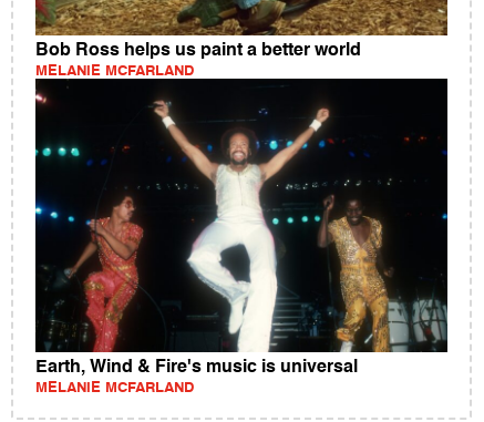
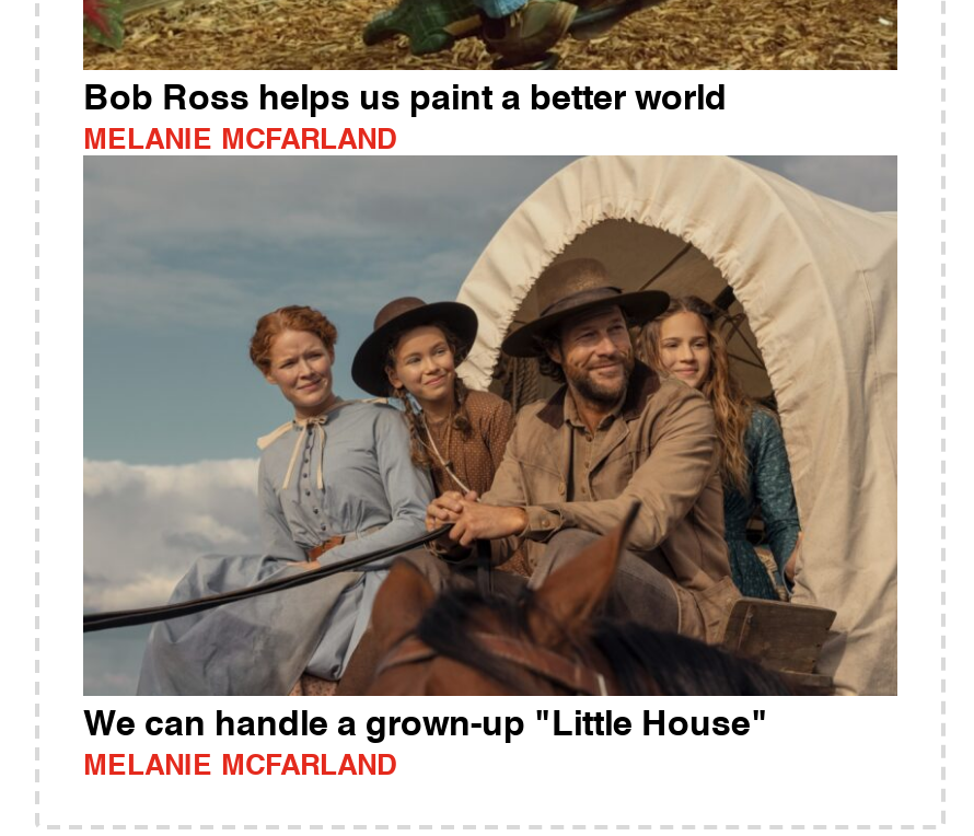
[34,78,449,377] [image] | Earth, Wind & Fire's music is universal -> [81,155,900,745] [image] | We can handle a grown-up "Little House"

